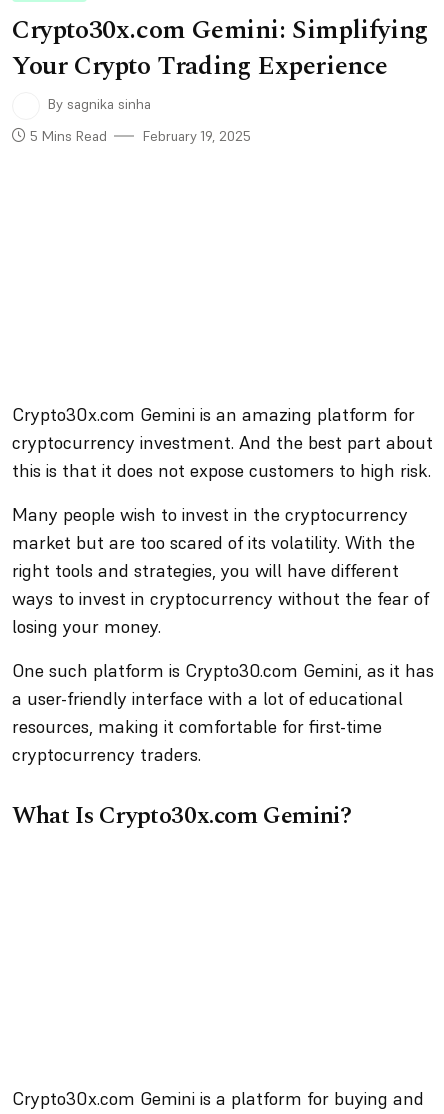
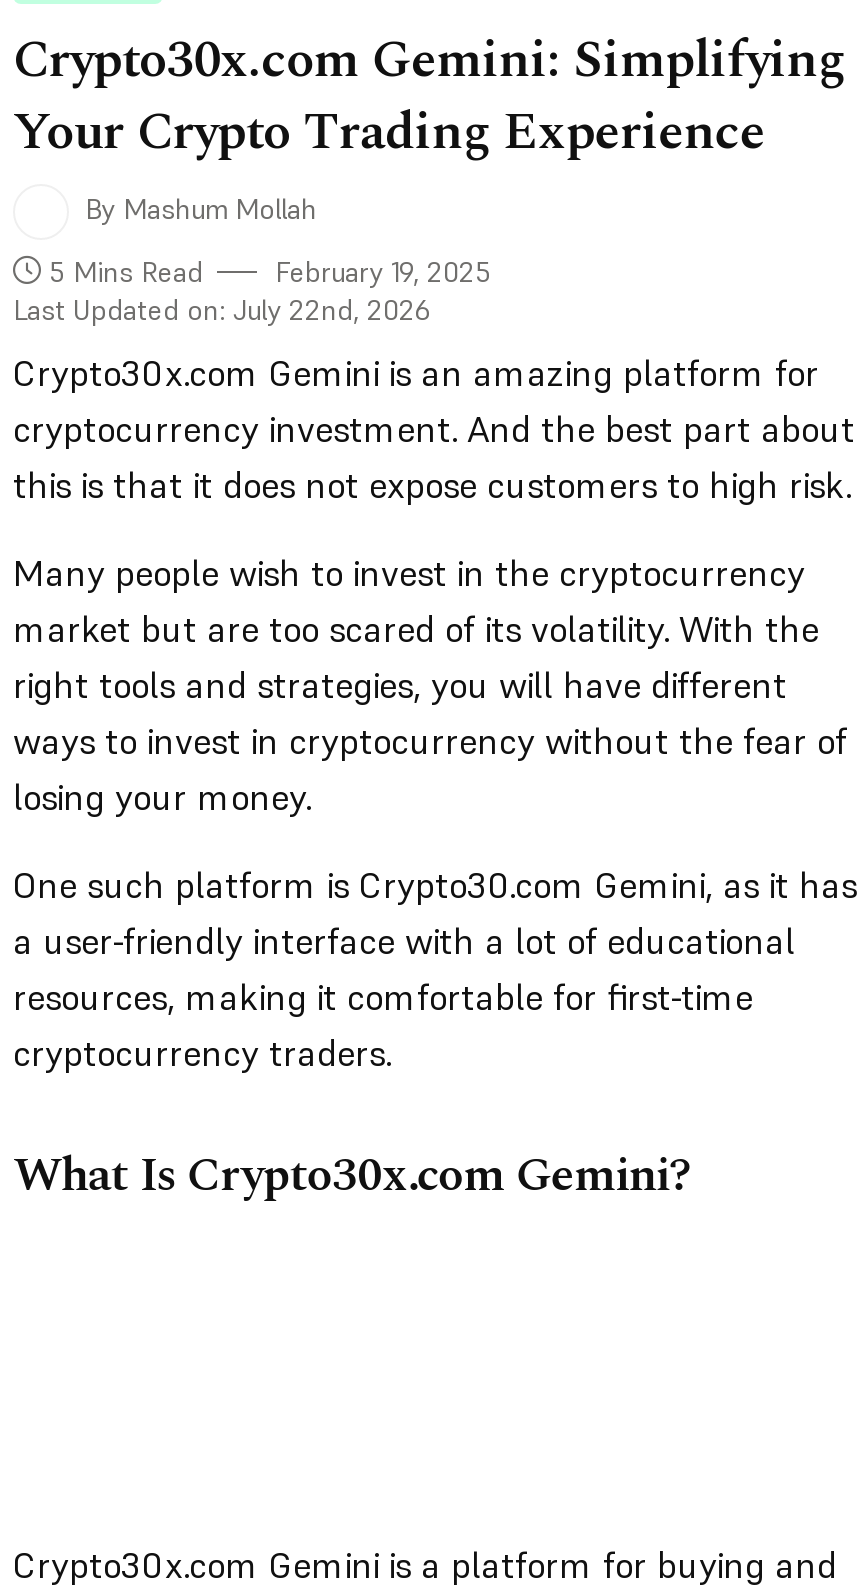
[44,95,151,113] By sagnika sinha -> [77,191,317,227] By Mashum Mollah
none -> [13,292,431,328] Last Updated on: July 22nd, 2026

